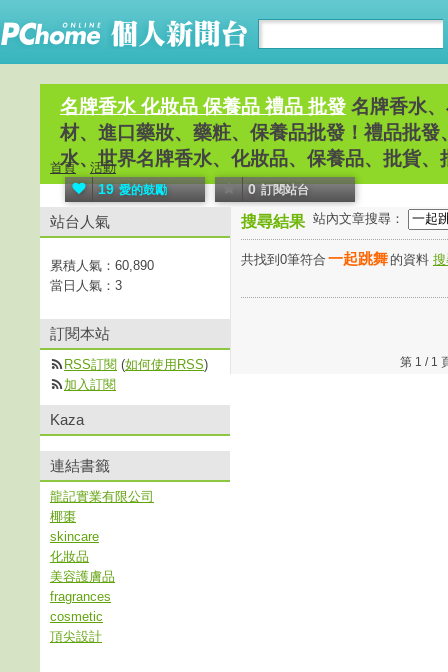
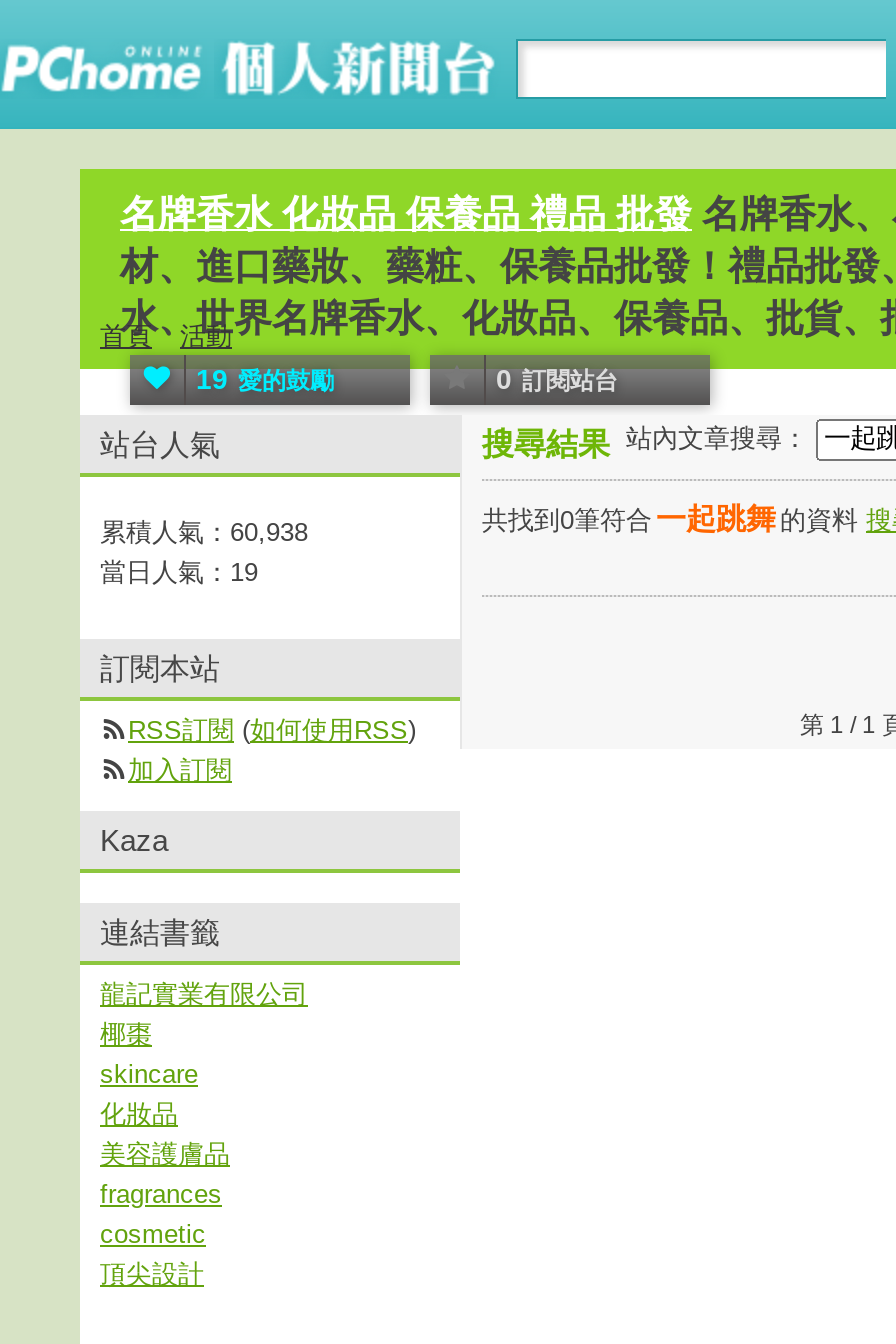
[50,258,154,273] 累積人氣：60,890 -> [100,517,308,547] 累積人氣：60,938
[50,278,122,293] 當日人氣：3 -> [100,557,258,587] 當日人氣：19

